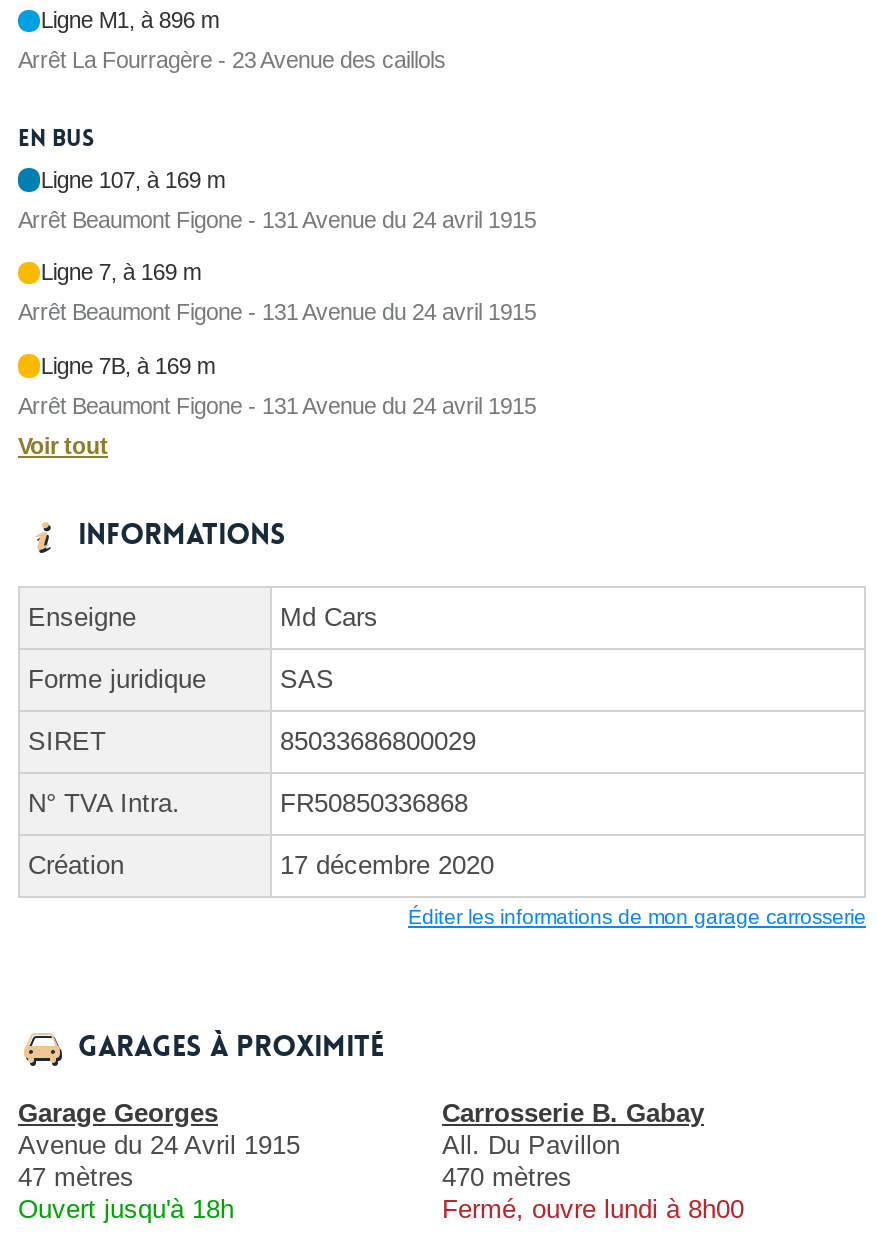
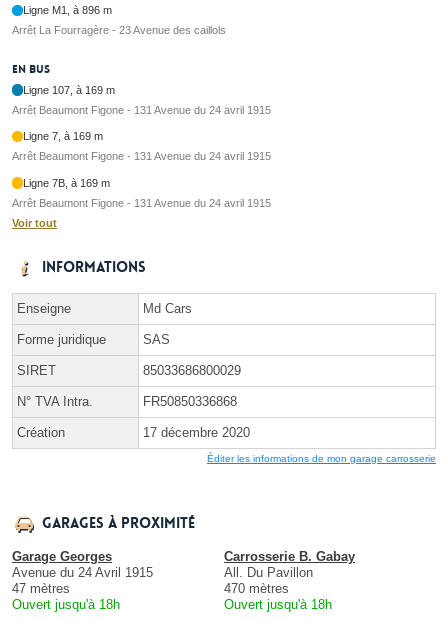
[442,1194,744,1224] Fermé, ouvre lundi à 8h00 -> [224,597,332,612] Ouvert jusqu'à 18h

